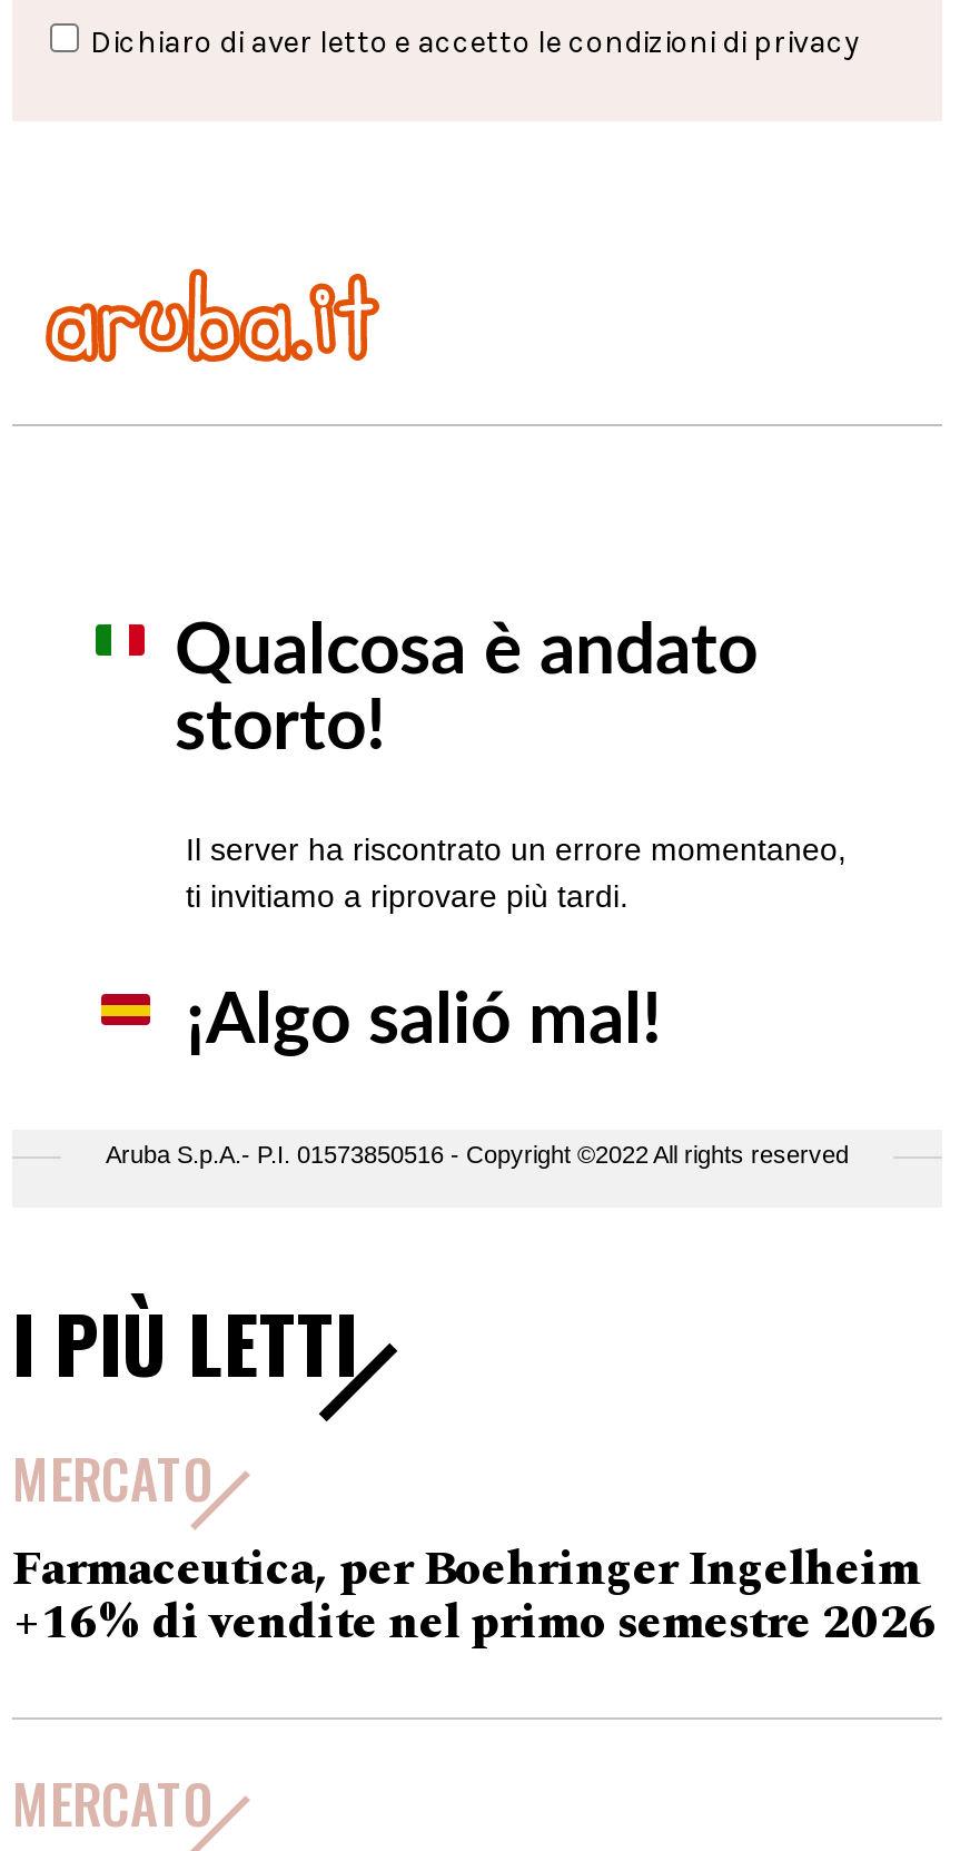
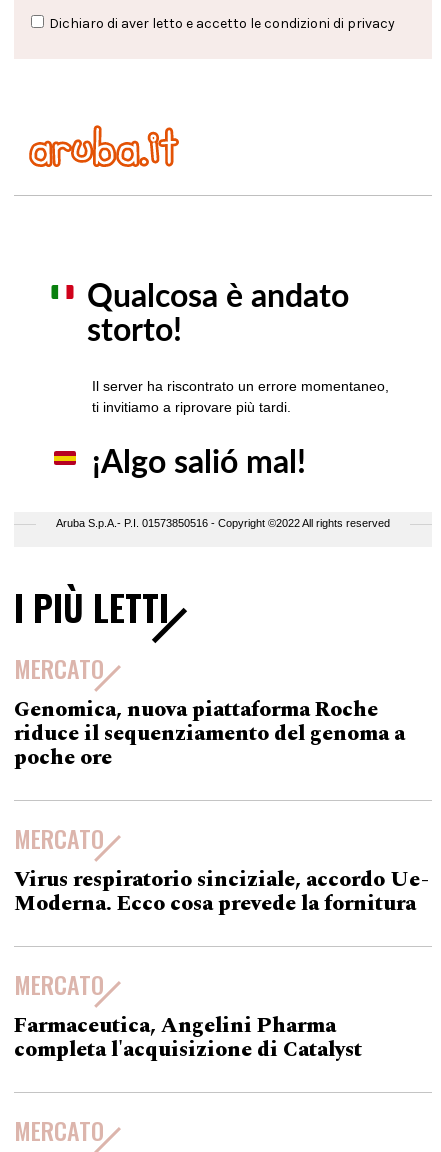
[12,1536,938,1661] Farmaceutica, per Boehringer Ingelheim | +16% di vendite nel primo semestre 2026 -> [14,694,429,1066] Genomica, nuova piattaforma Roche | riduce il sequenziamento del genoma a | poche ore | MERCATO | Virus respiratorio sinciziale, accordo Ue- | Moderna. Ecco cosa prevede la fornitura | MERCATO | Farmaceutica, Angelini Pharma | completa l'acquisizione di Catalyst

